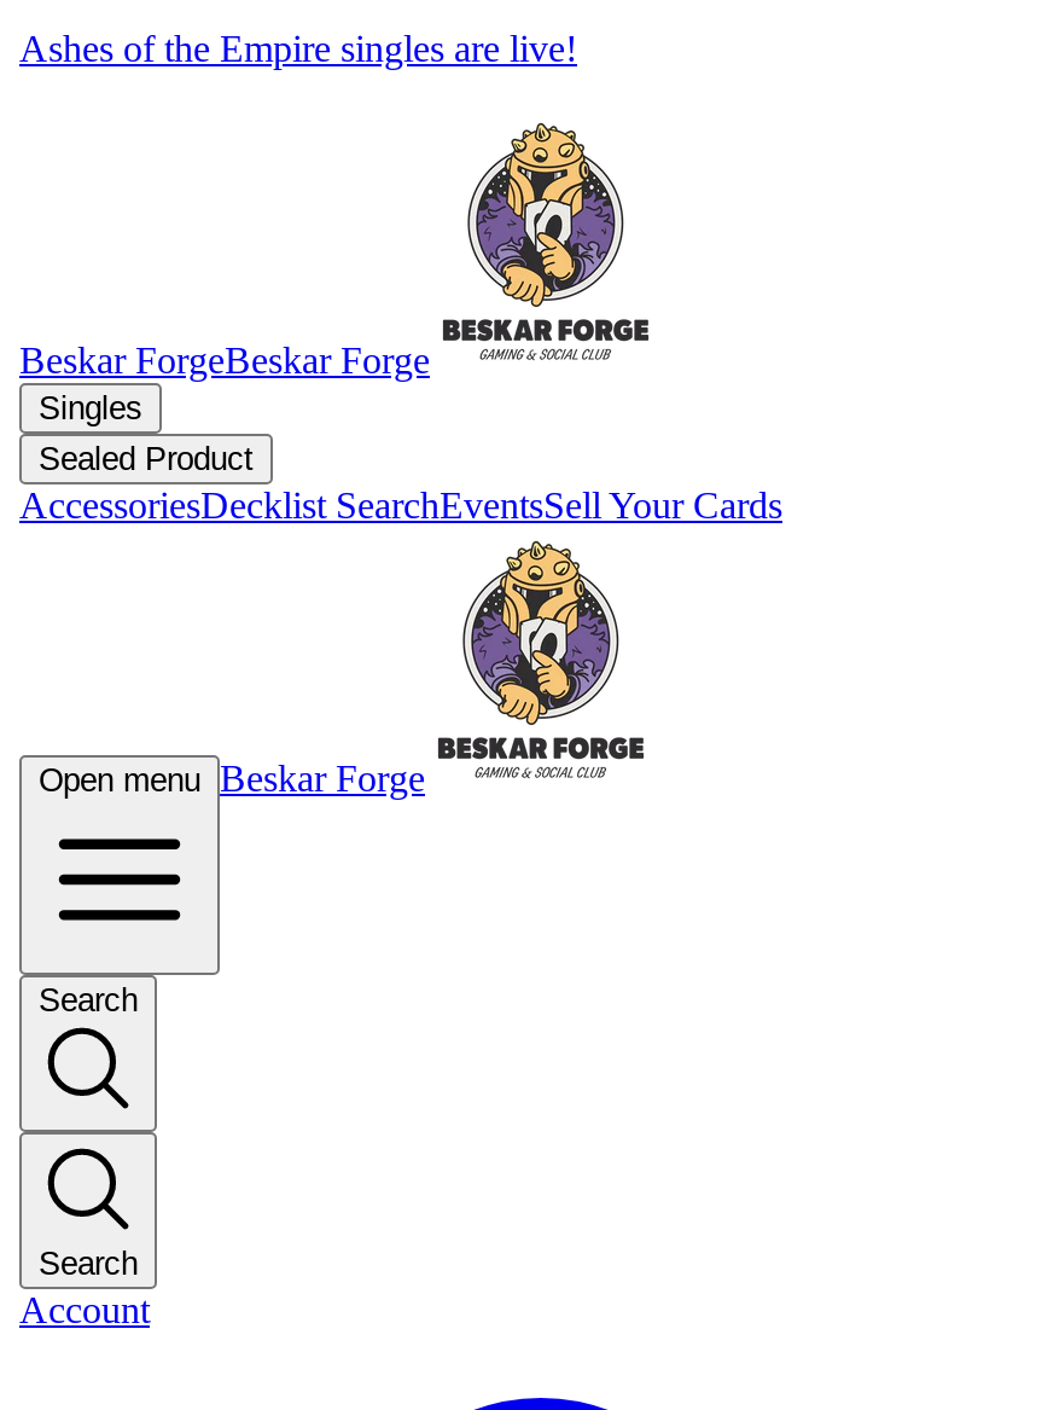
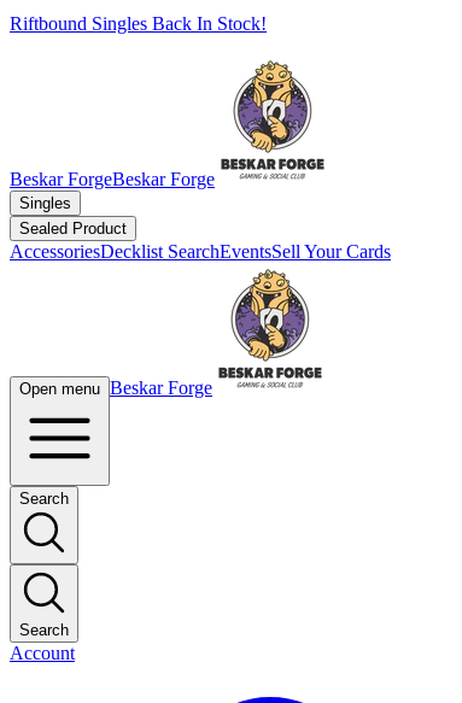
[19,28,577,69] Ashes of the Empire singles are live! -> [10,13,267,34] Riftbound Singles Back In Stock!

